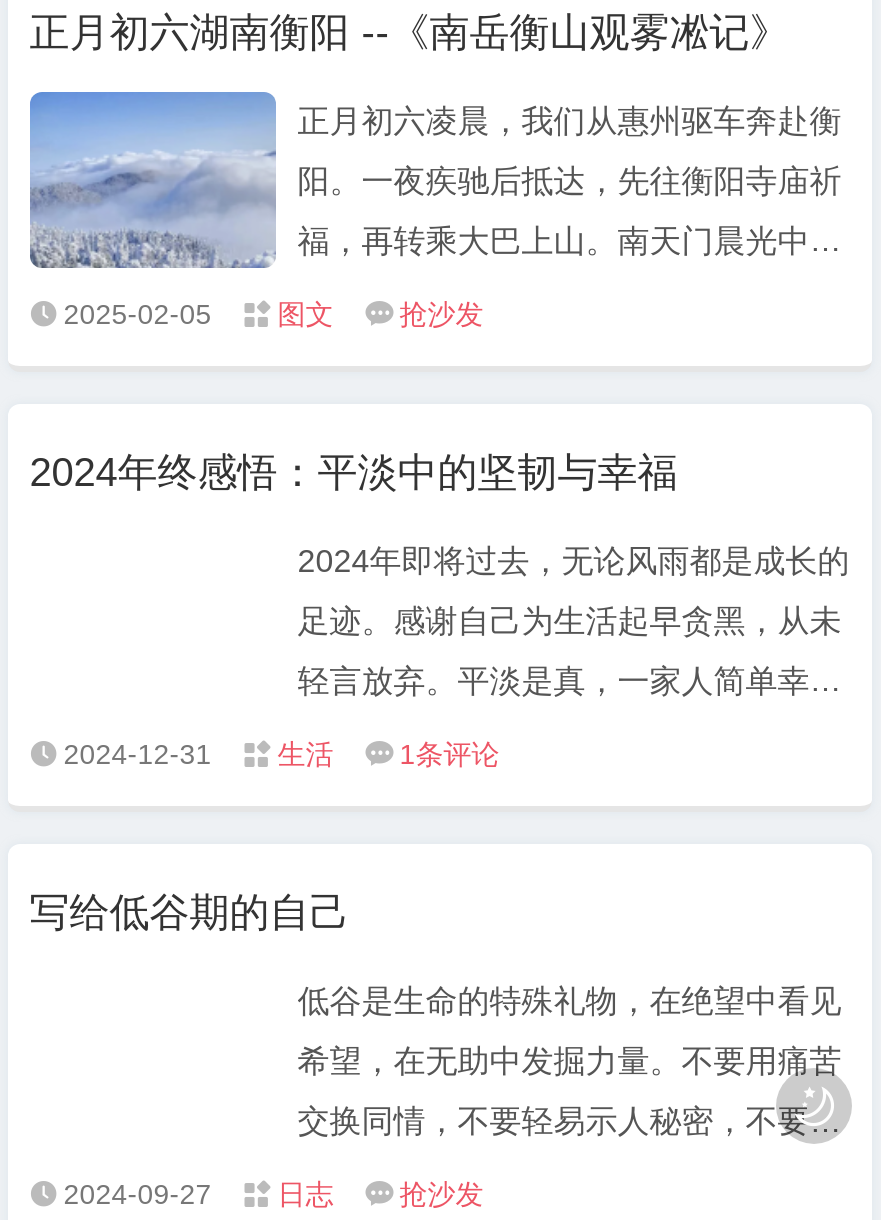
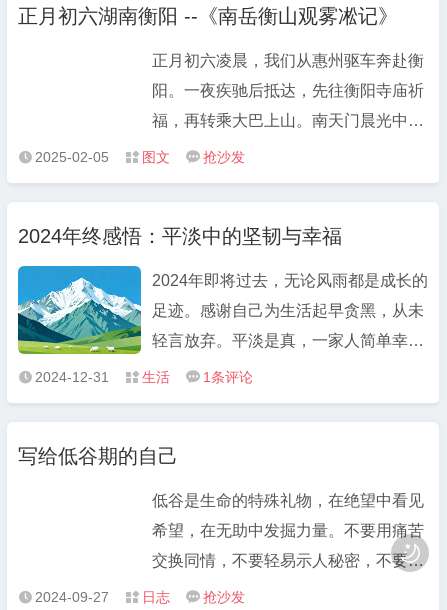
[28,90,278,270] [image] -> none
none -> [17,265,142,355] [image]

